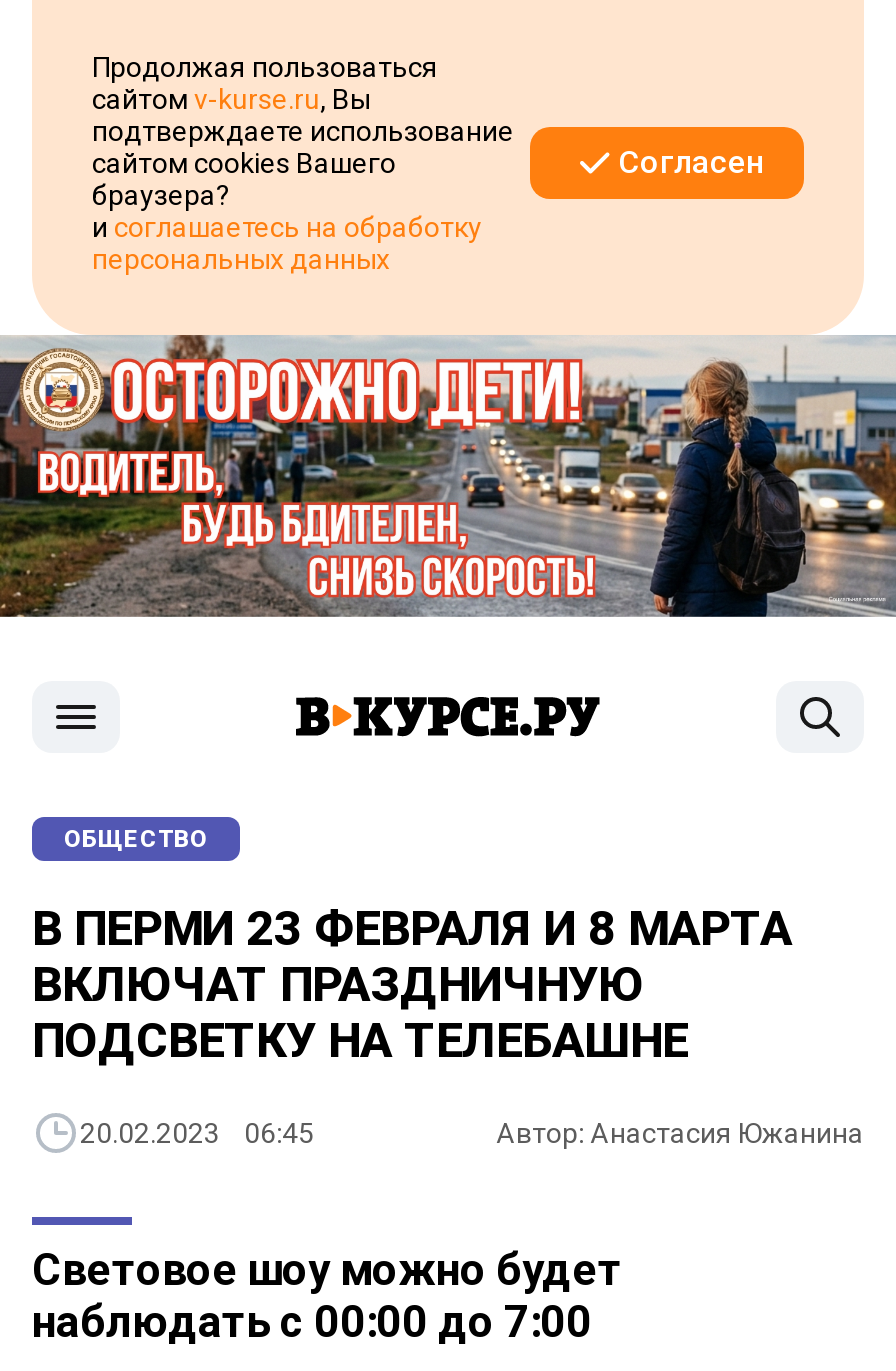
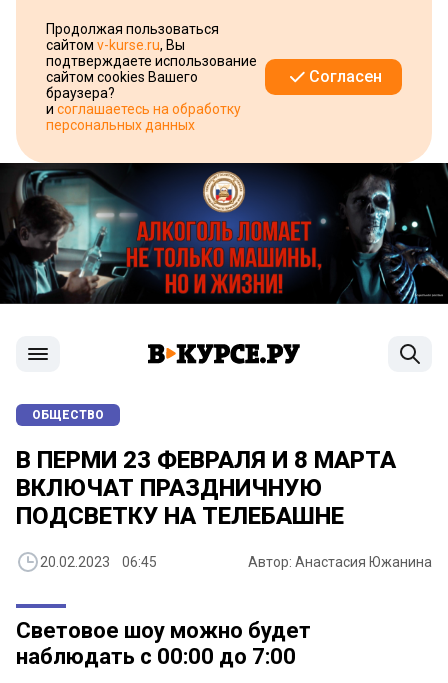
[6,333,890,619] [image] -> [3,162,445,305] [image]

